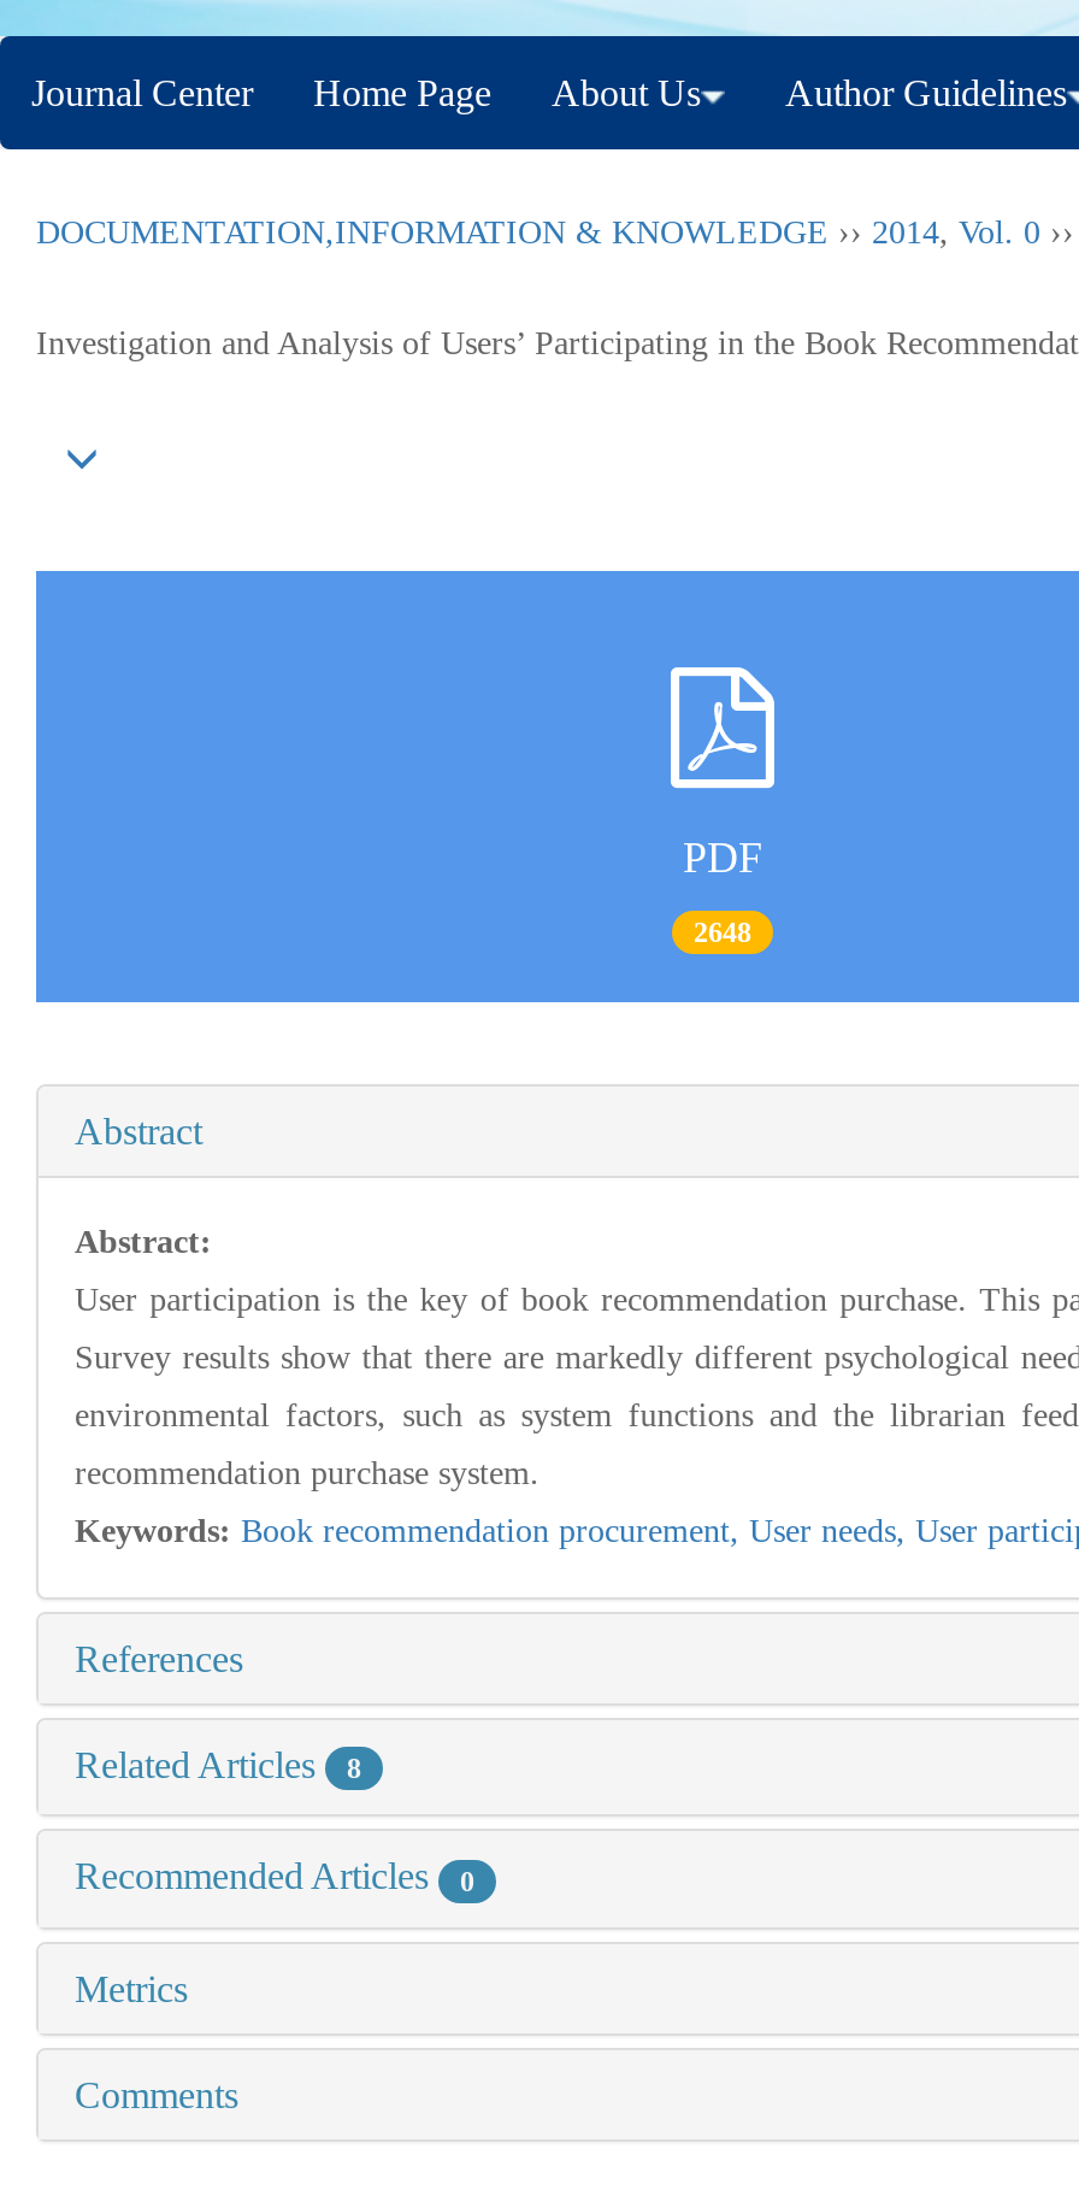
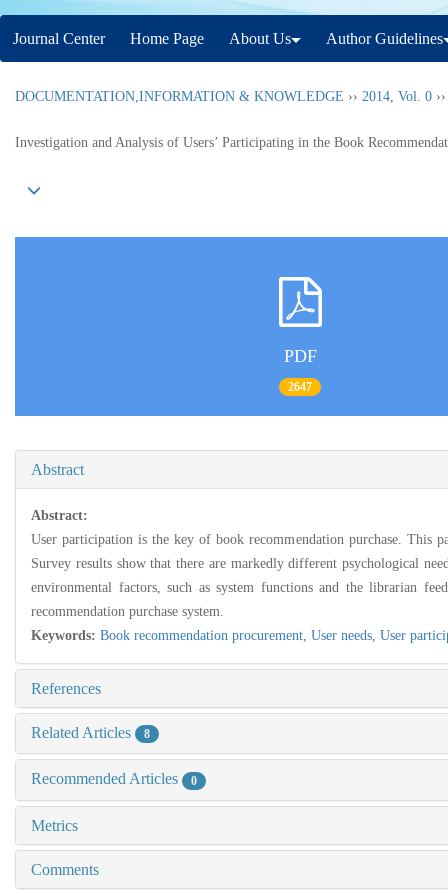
[694,916,751,950] 2648 -> [288,380,312,394] 2647

